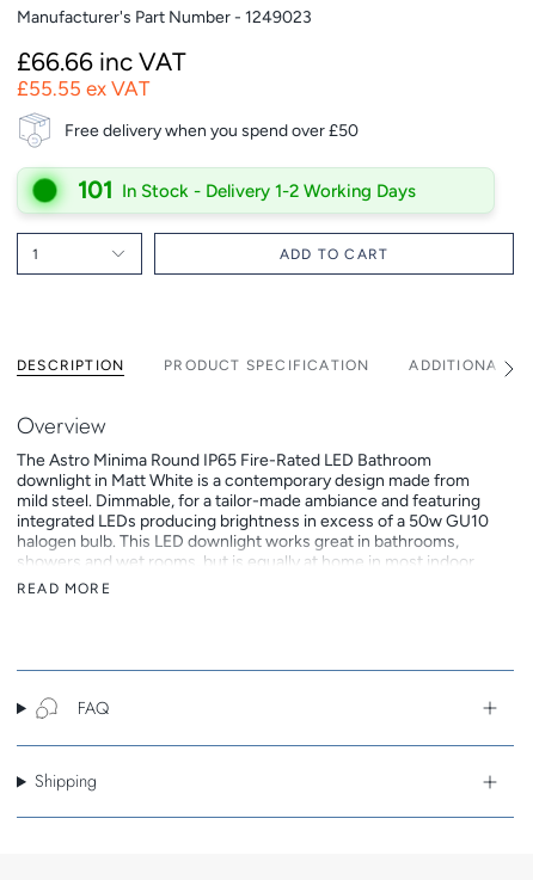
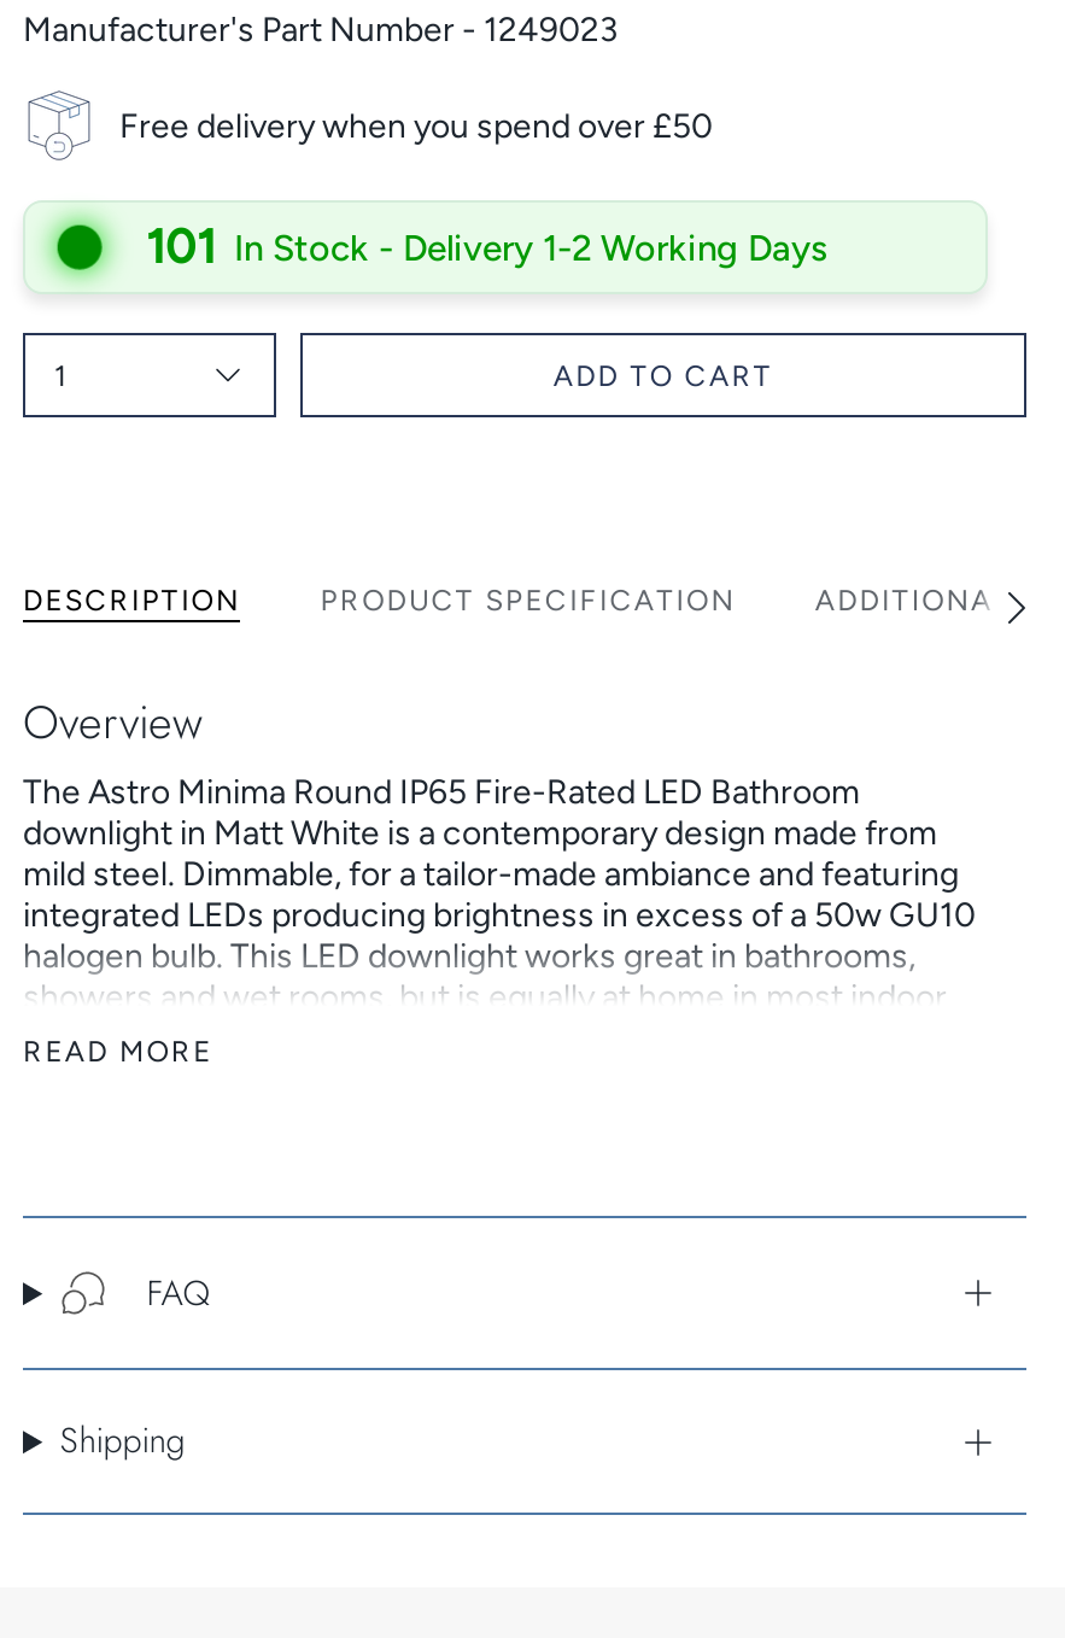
[17,47,186,101] £66.66 inc VAT | £55.55 ex VAT -> none

